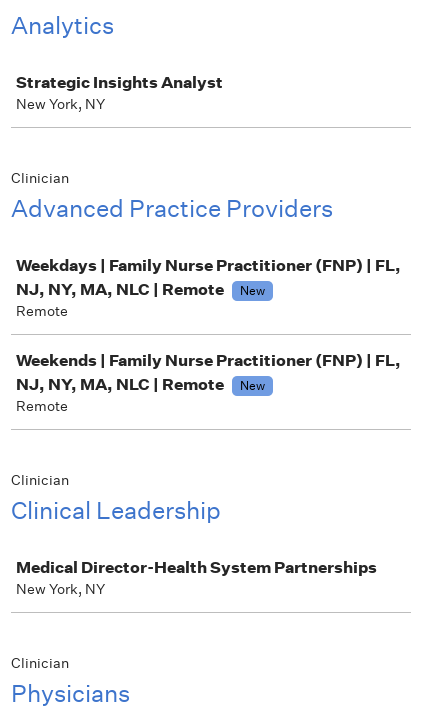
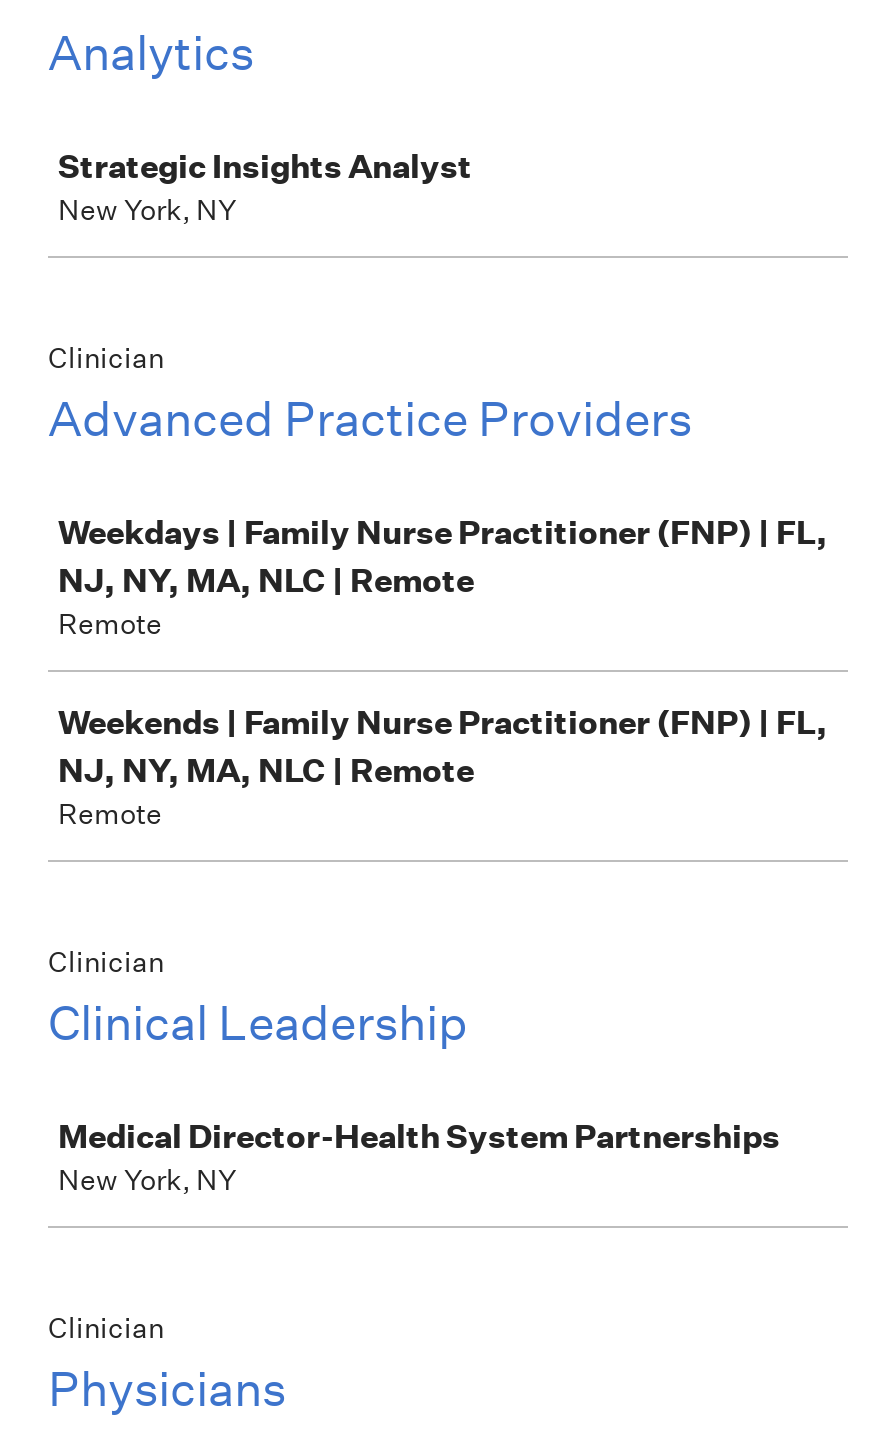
[240,282,265,299] New -> none
[240,377,265,394] New -> none

